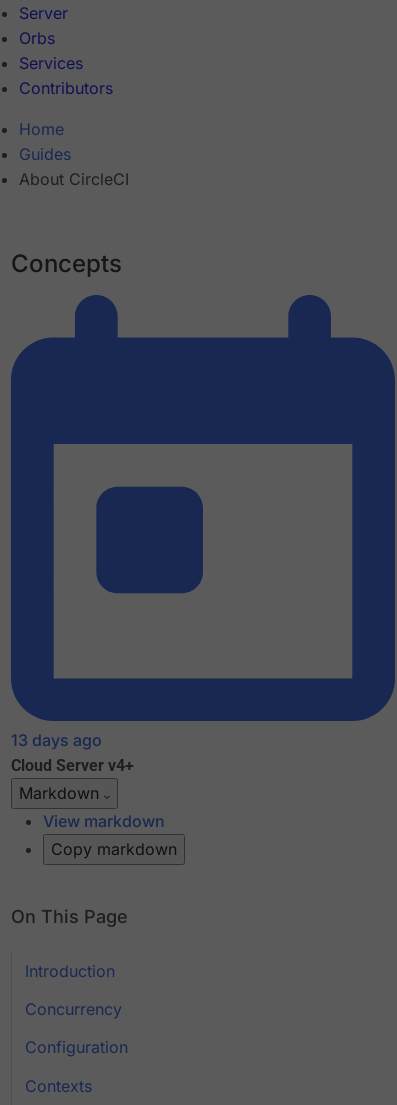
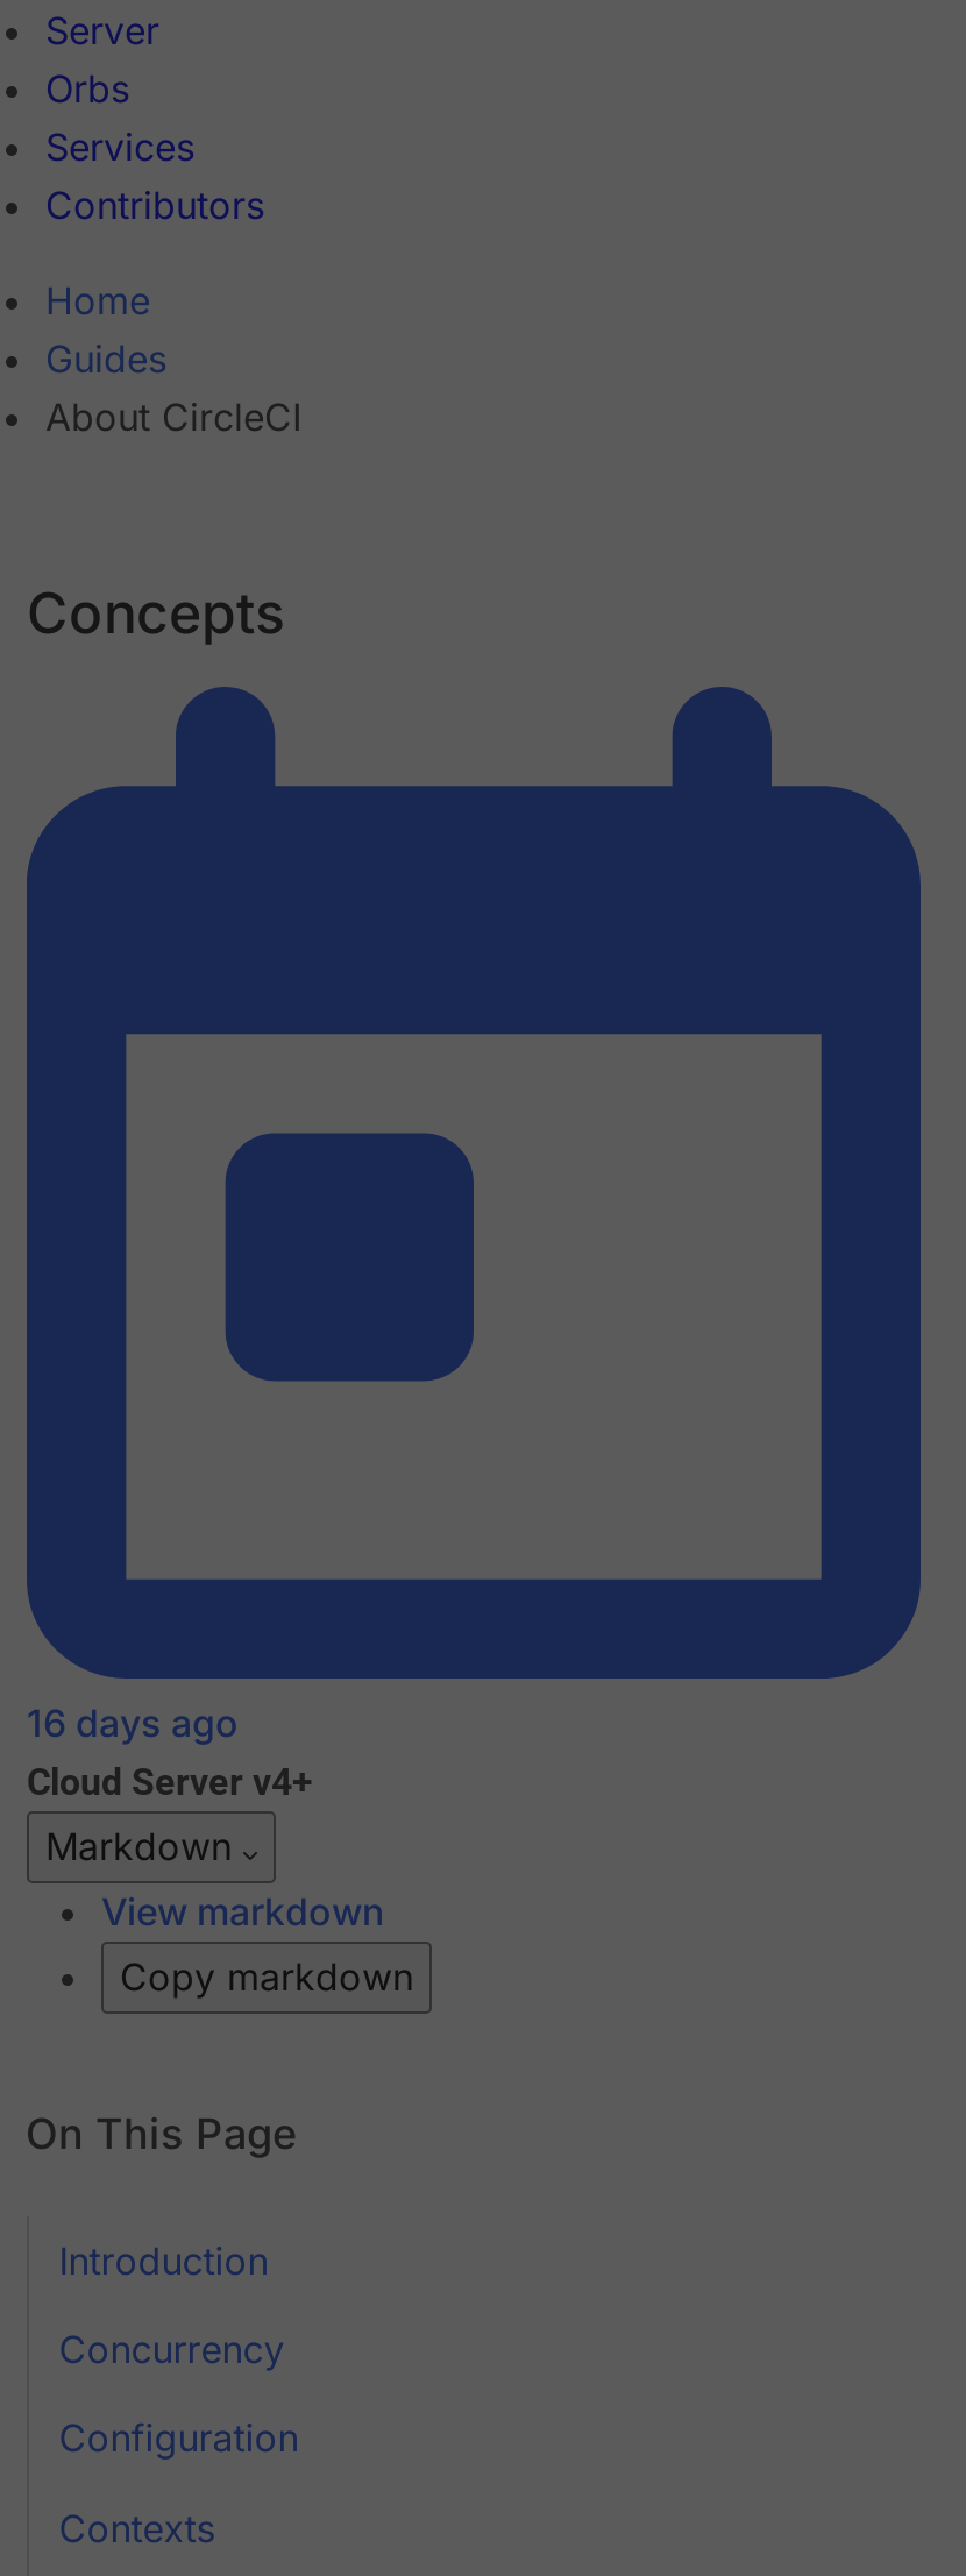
[11,730,102,750] 13 days ago -> [27,1701,239,1747] 16 days ago

